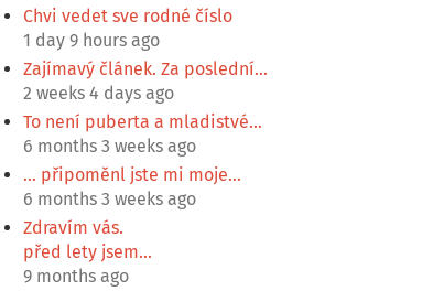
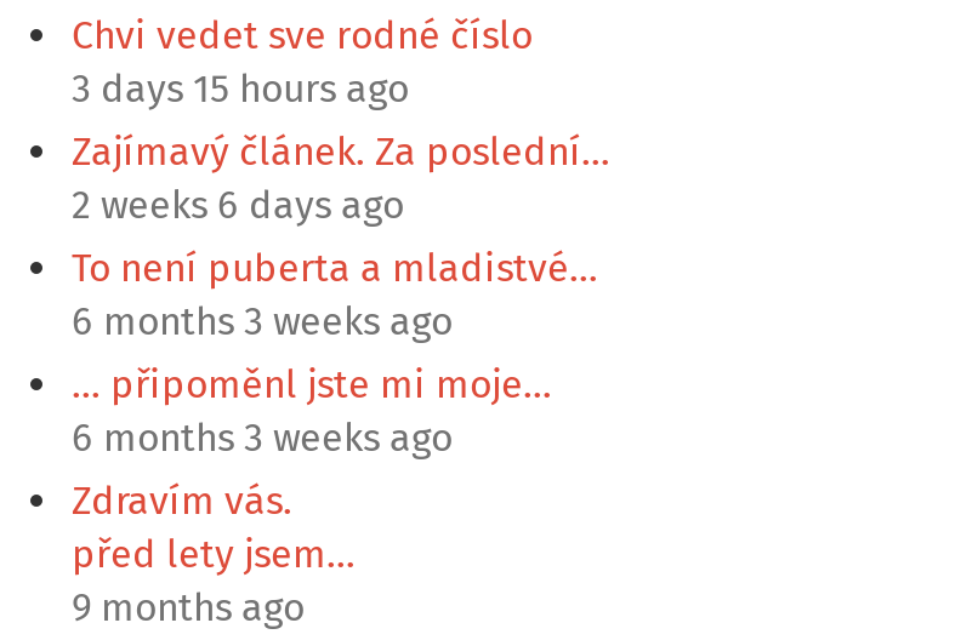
[23,30,160,51] 1 day 9 hours ago -> [72,66,409,112] 3 days 15 hours ago
[23,83,174,104] 2 weeks 4 days ago -> [72,182,404,228] 2 weeks 6 days ago

